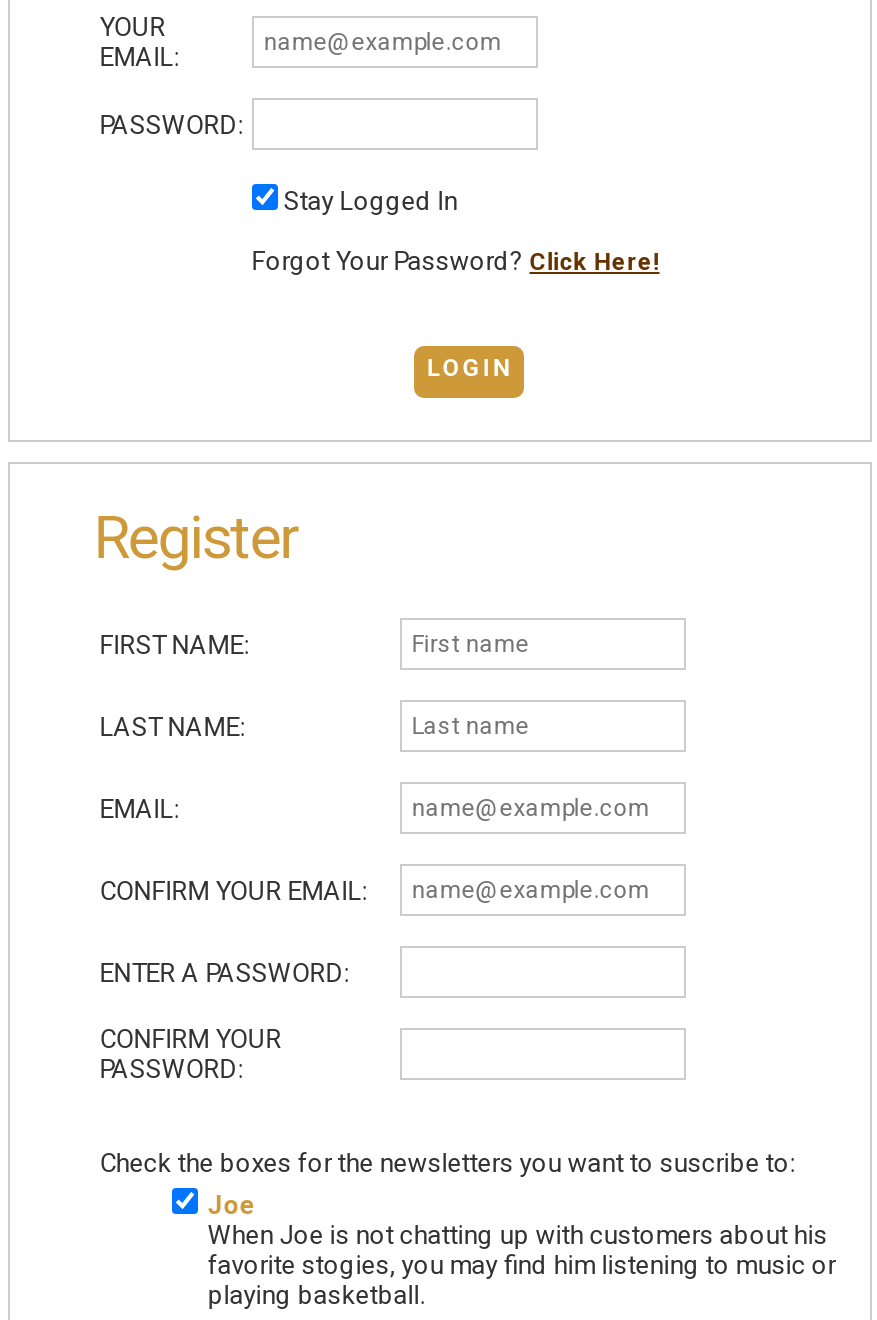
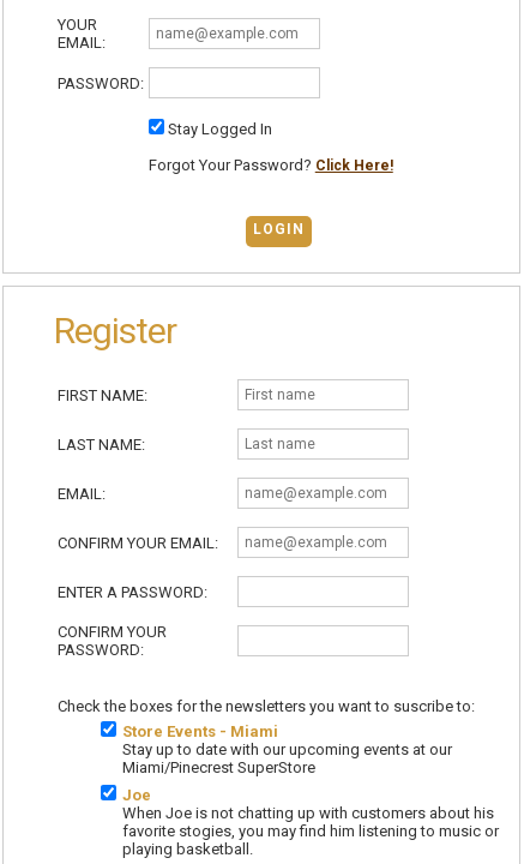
none -> [122,723,452,777] Store Events - Miami | Stay up to date with our upcoming events at our | Miami/Pinecrest SuperStore

